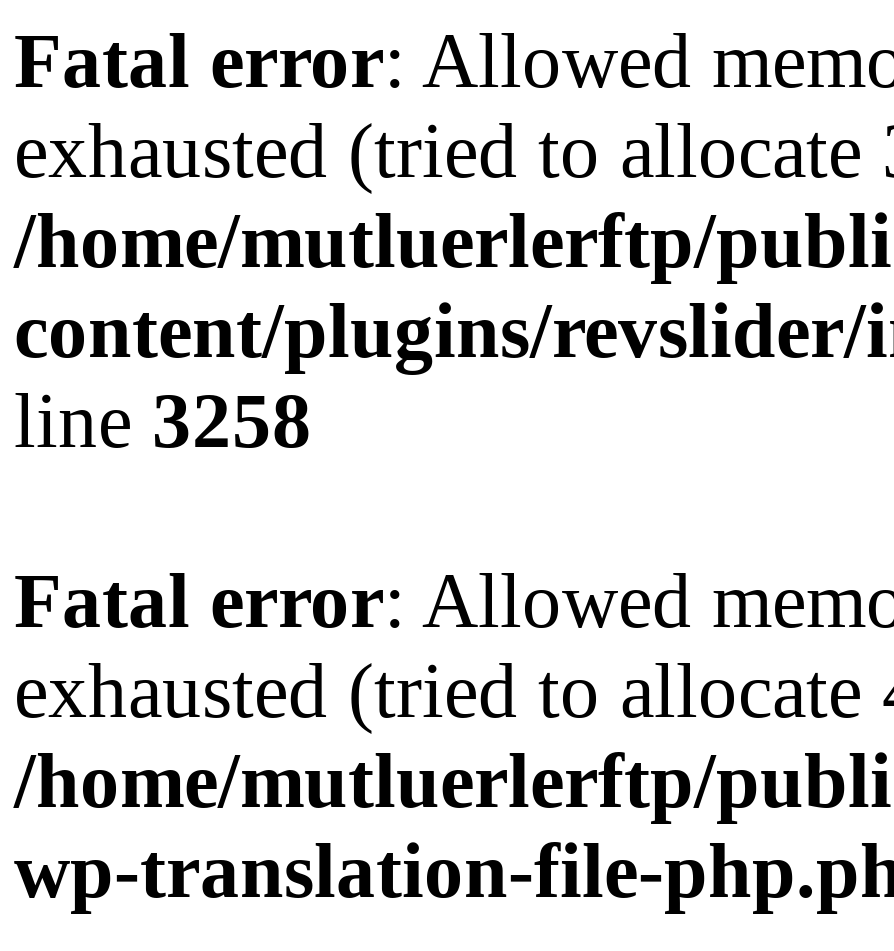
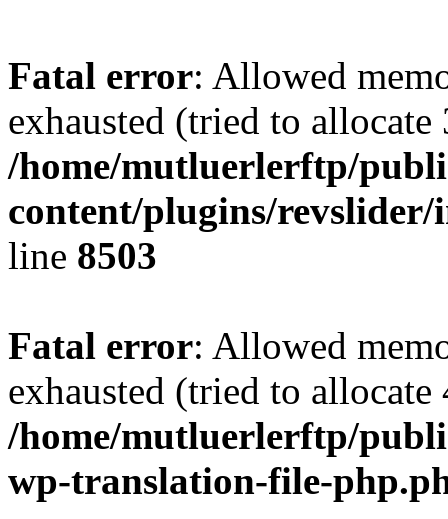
[14,377,312,463] line 3258 -> [8,234,157,277] line 8503

